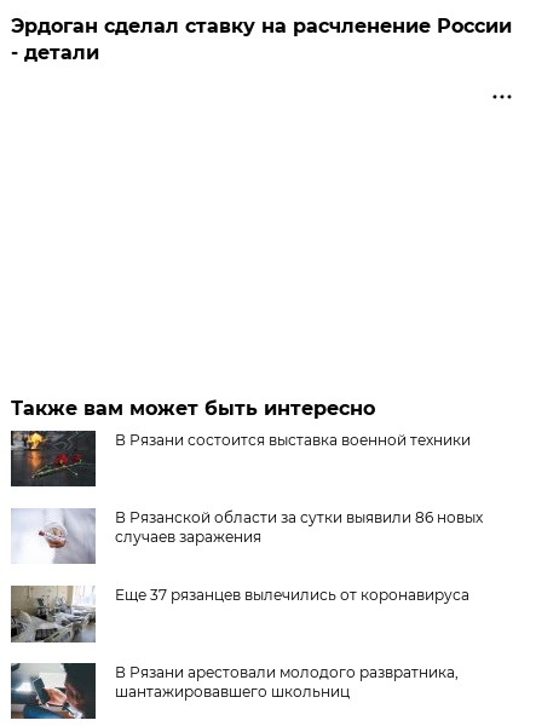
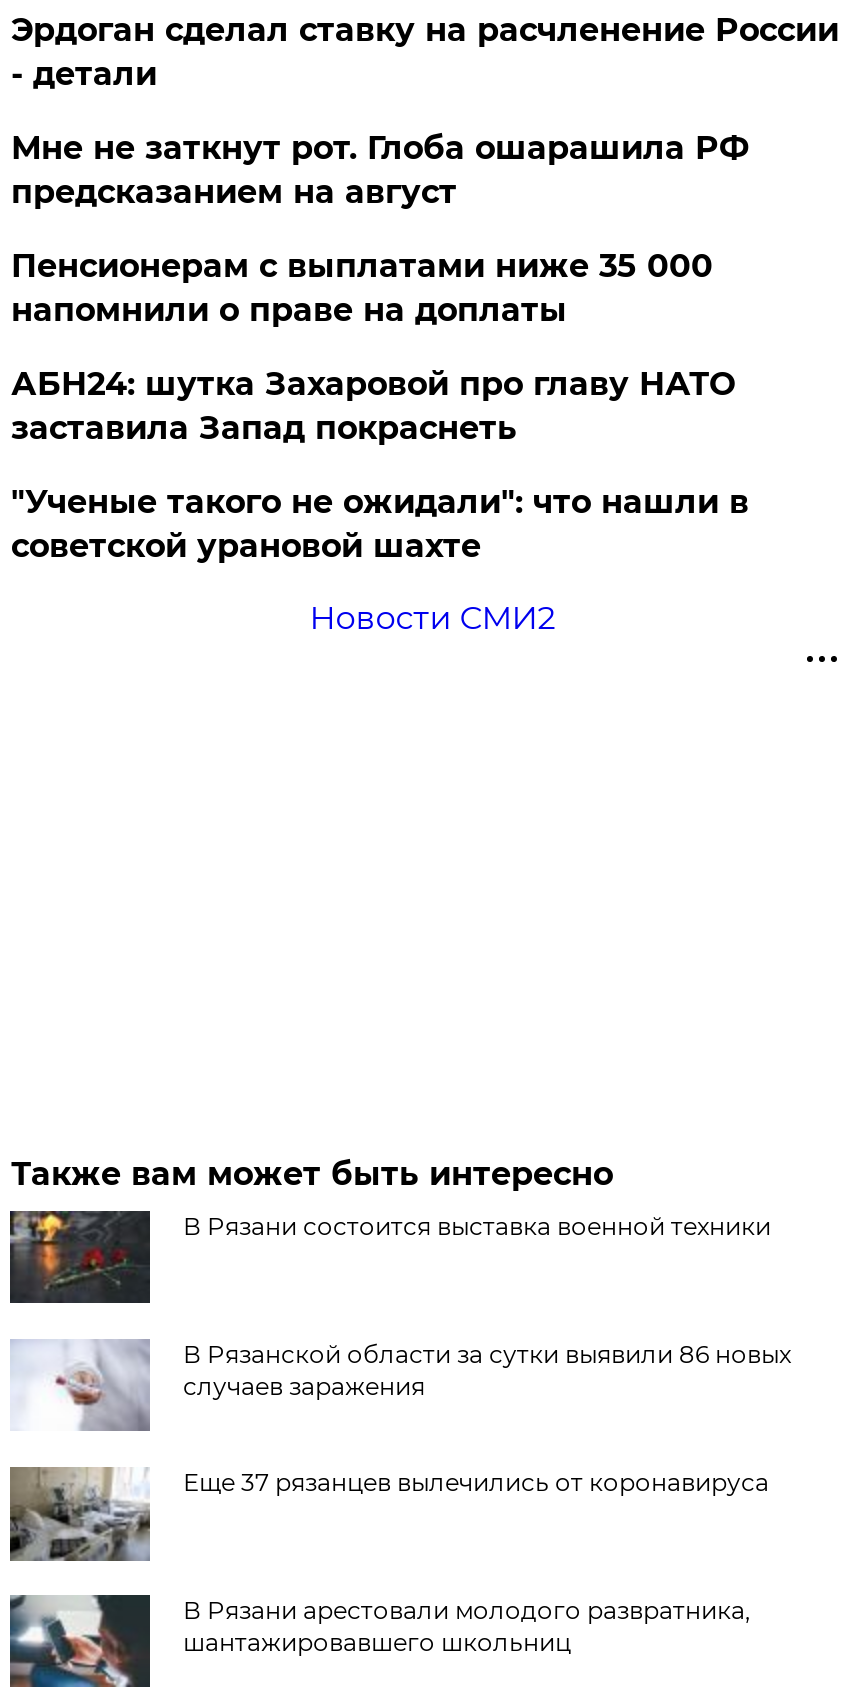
none -> [11,129,749,637] Мне не заткнут рот. Глоба ошарашила РФ | предсказанием на август | Пенсионерам с выплатами ниже 35 000 | напомнили о праве на доплаты | АБН24: шутка Захаровой про главу НАТО | заставила Запад покраснеть | "Ученые такого не ожидали": что нашли в | советской урановой шахте | Новости СМИ2

